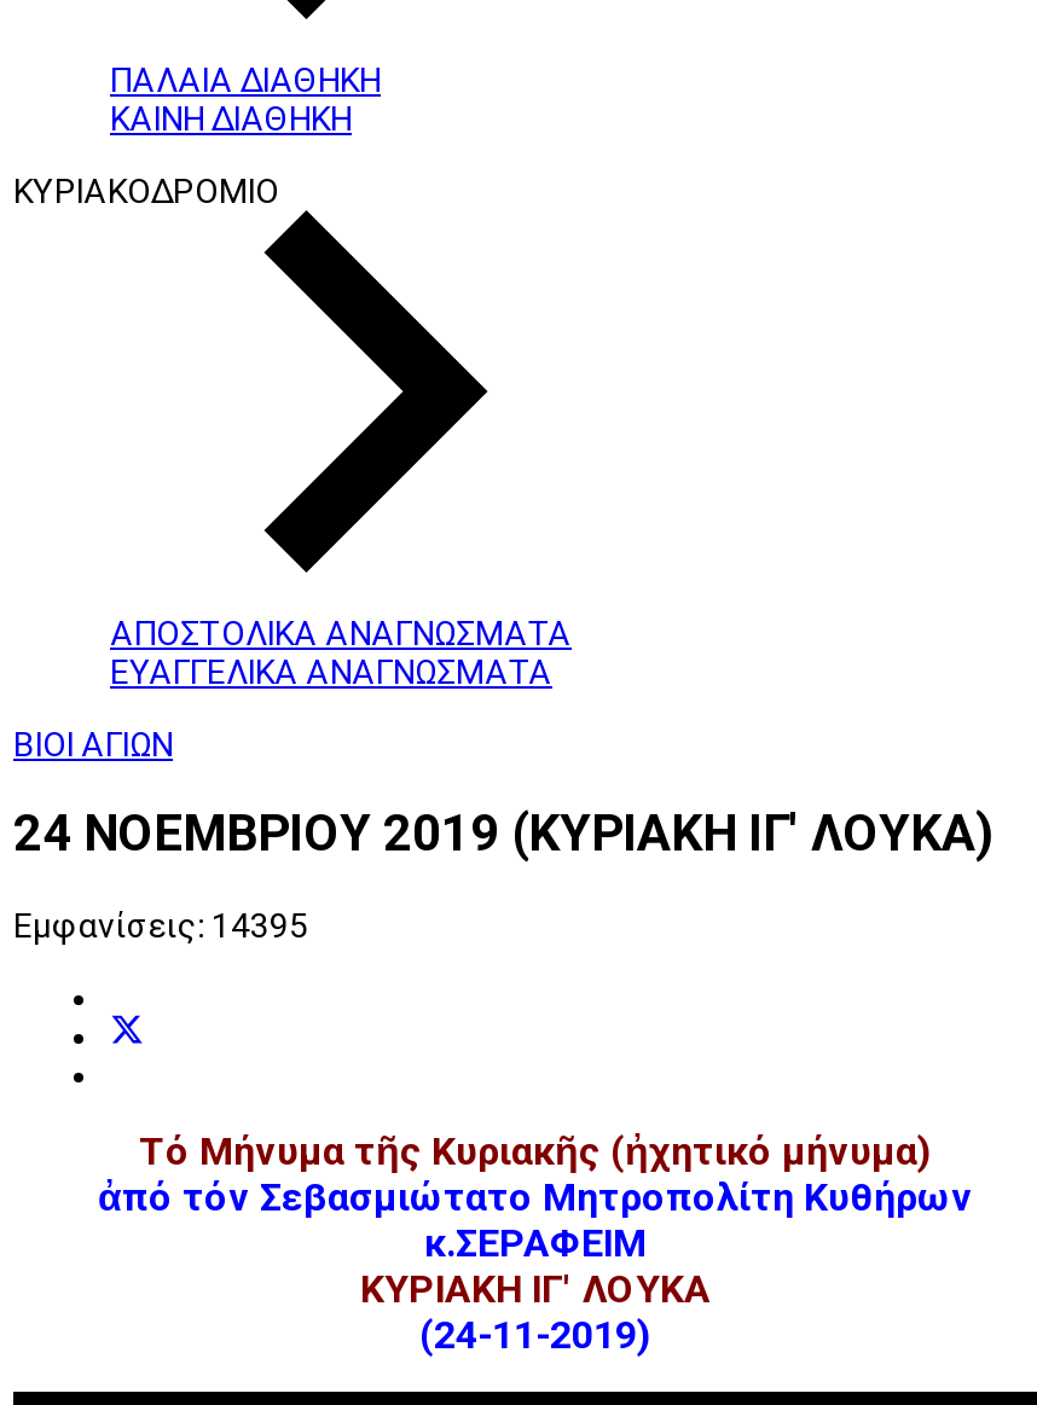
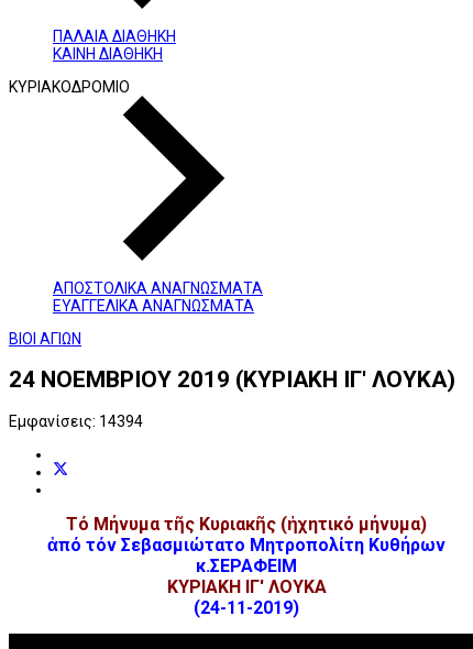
[13,905,308,944] Εμφανίσεις: 14395 -> [9,412,143,430] Εμφανίσεις: 14394

